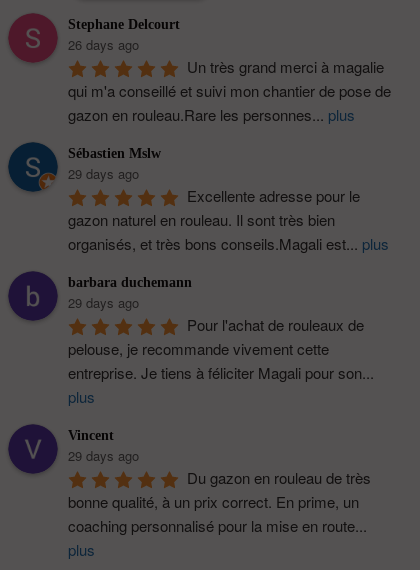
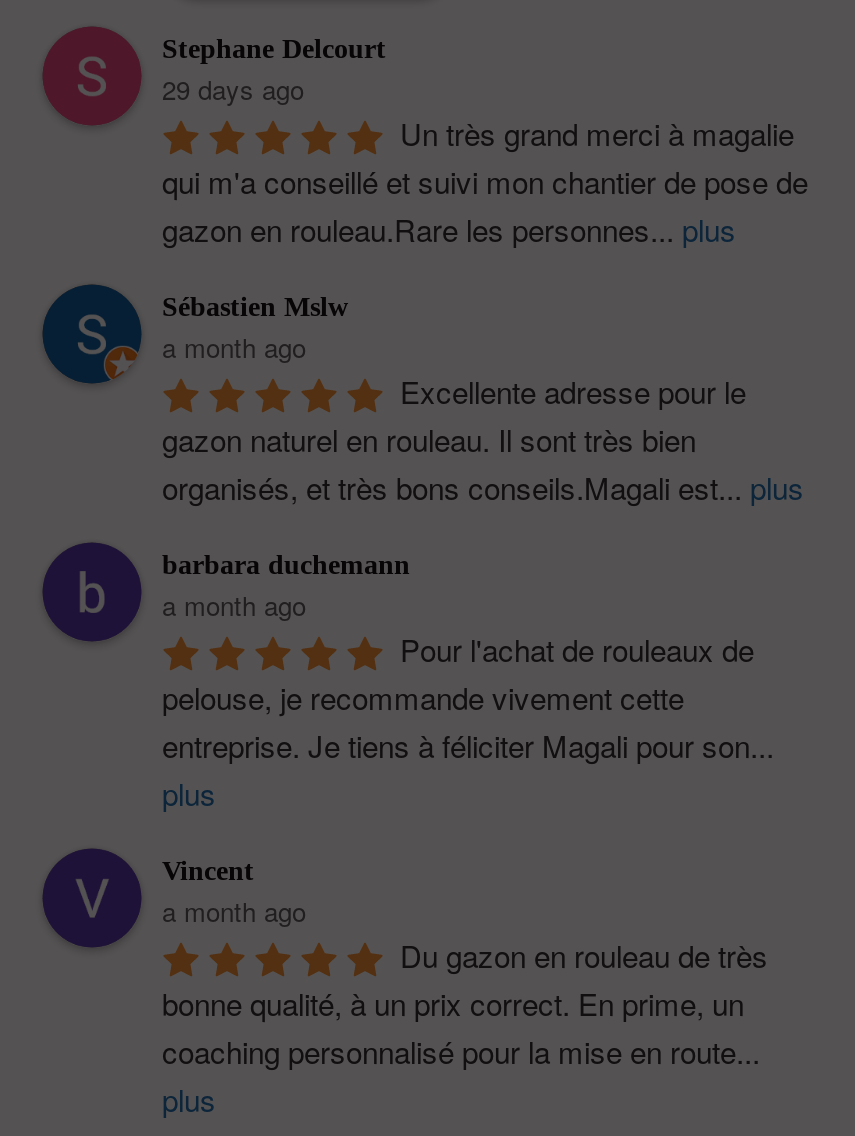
[68,35,139,54] 26 days ago -> [162,69,304,107] 29 days ago
[68,164,139,183] 29 days ago -> [162,327,306,365] a month ago
[68,293,139,312] 29 days ago -> [162,585,306,623] a month ago
[68,446,139,465] 29 days ago -> [162,891,306,929] a month ago

